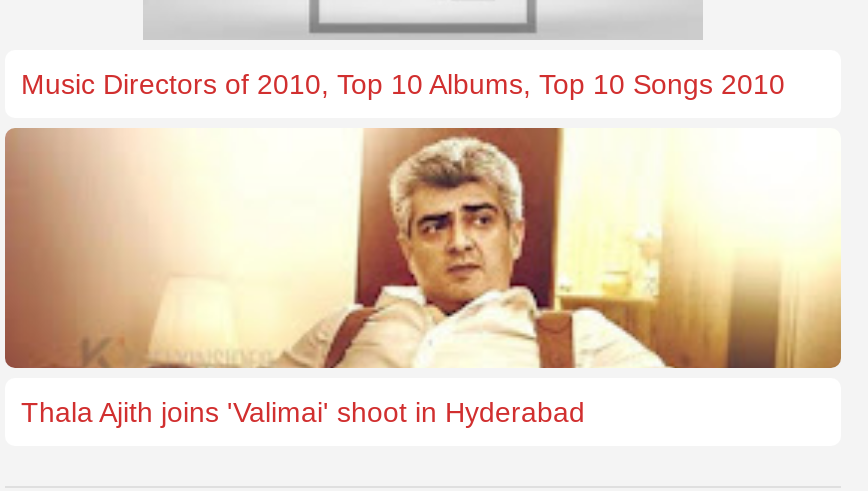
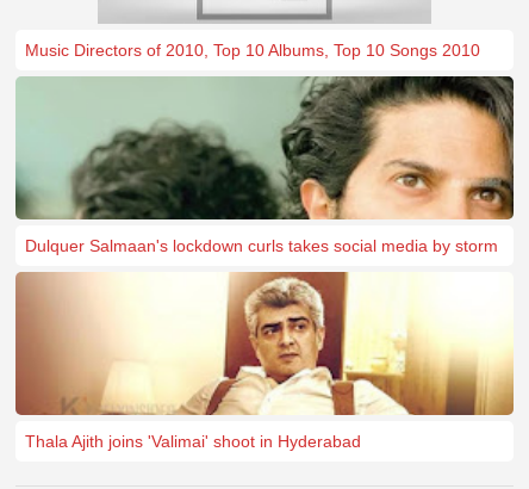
none -> [15,75,515,255] [image] | Dulquer Salmaan's lockdown curls takes social media by storm

